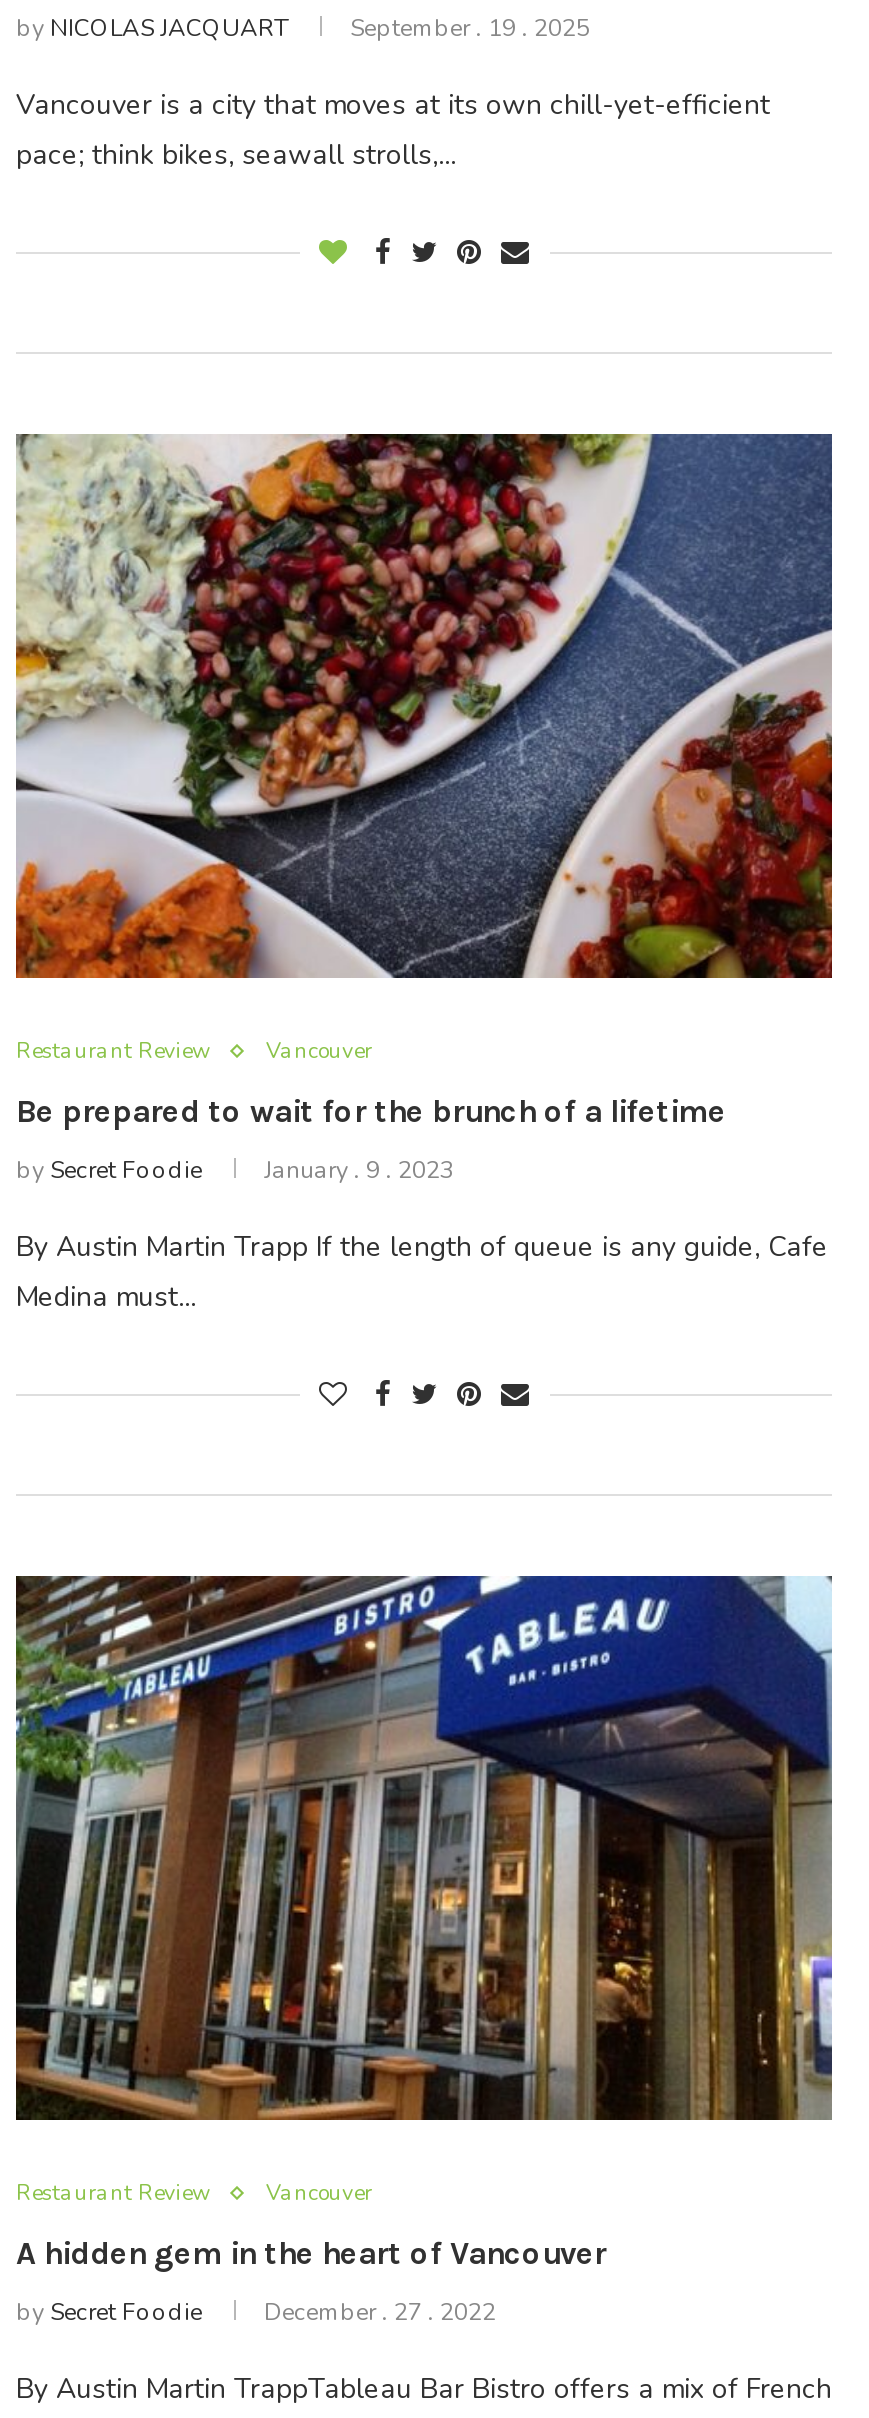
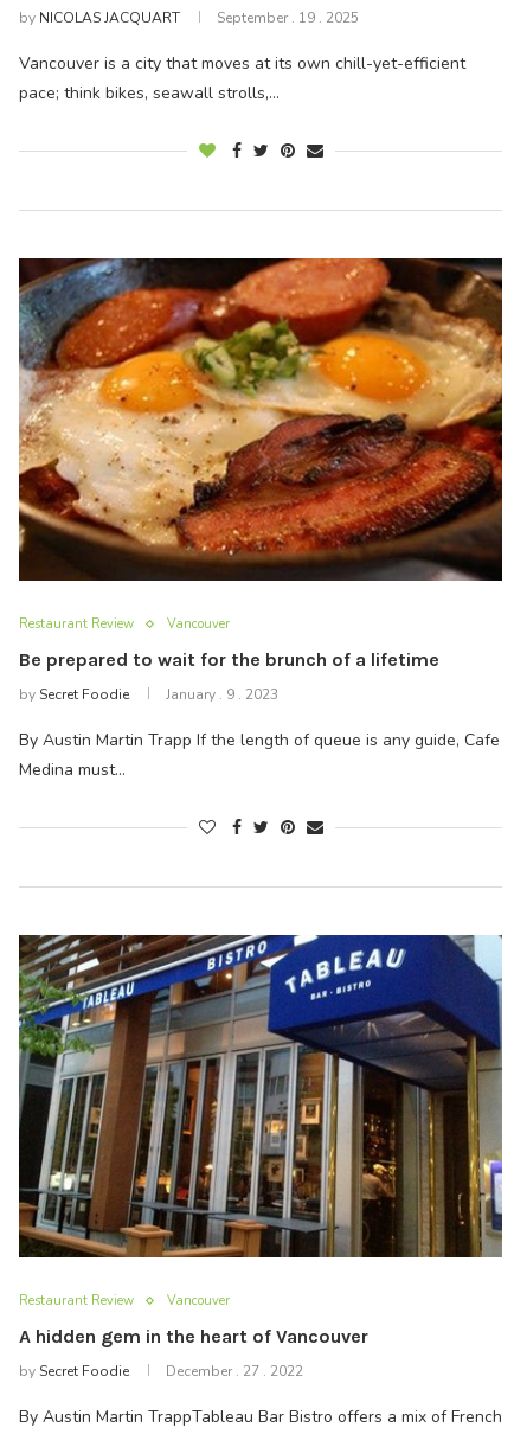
[14,432,834,980] [image] -> [18,257,503,582] [image]

